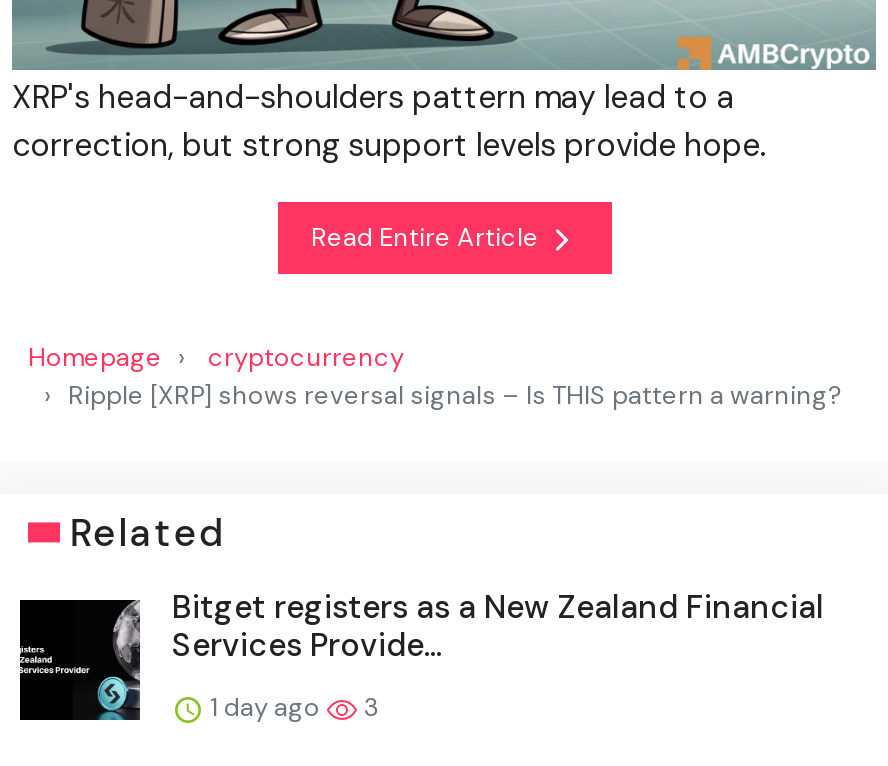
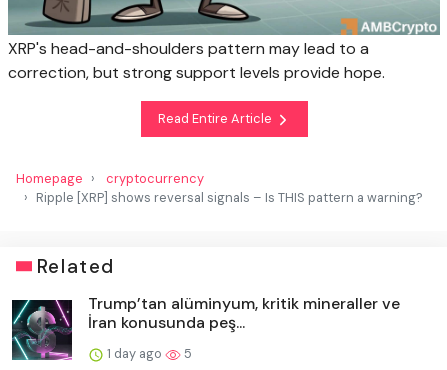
[20,586,824,722] [image] | Bitget registers as a New Zealand Financial | Services Provide... -> [11,293,400,361] [image] | Trump’tan alüminyum, kritik mineraller ve | İran konusunda peş...
[204,690,378,724] 1 day ago 3 -> [104,345,192,362] 1 day ago 5

